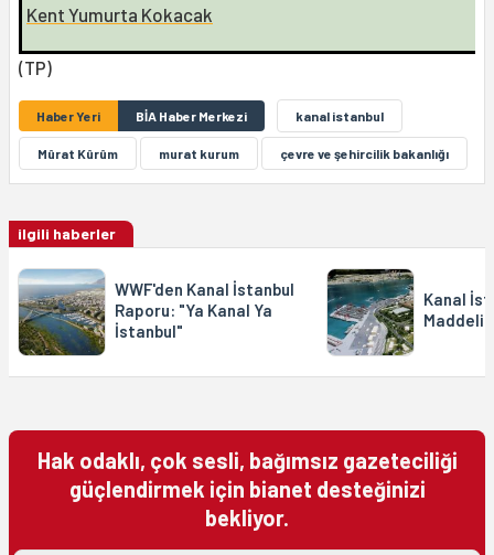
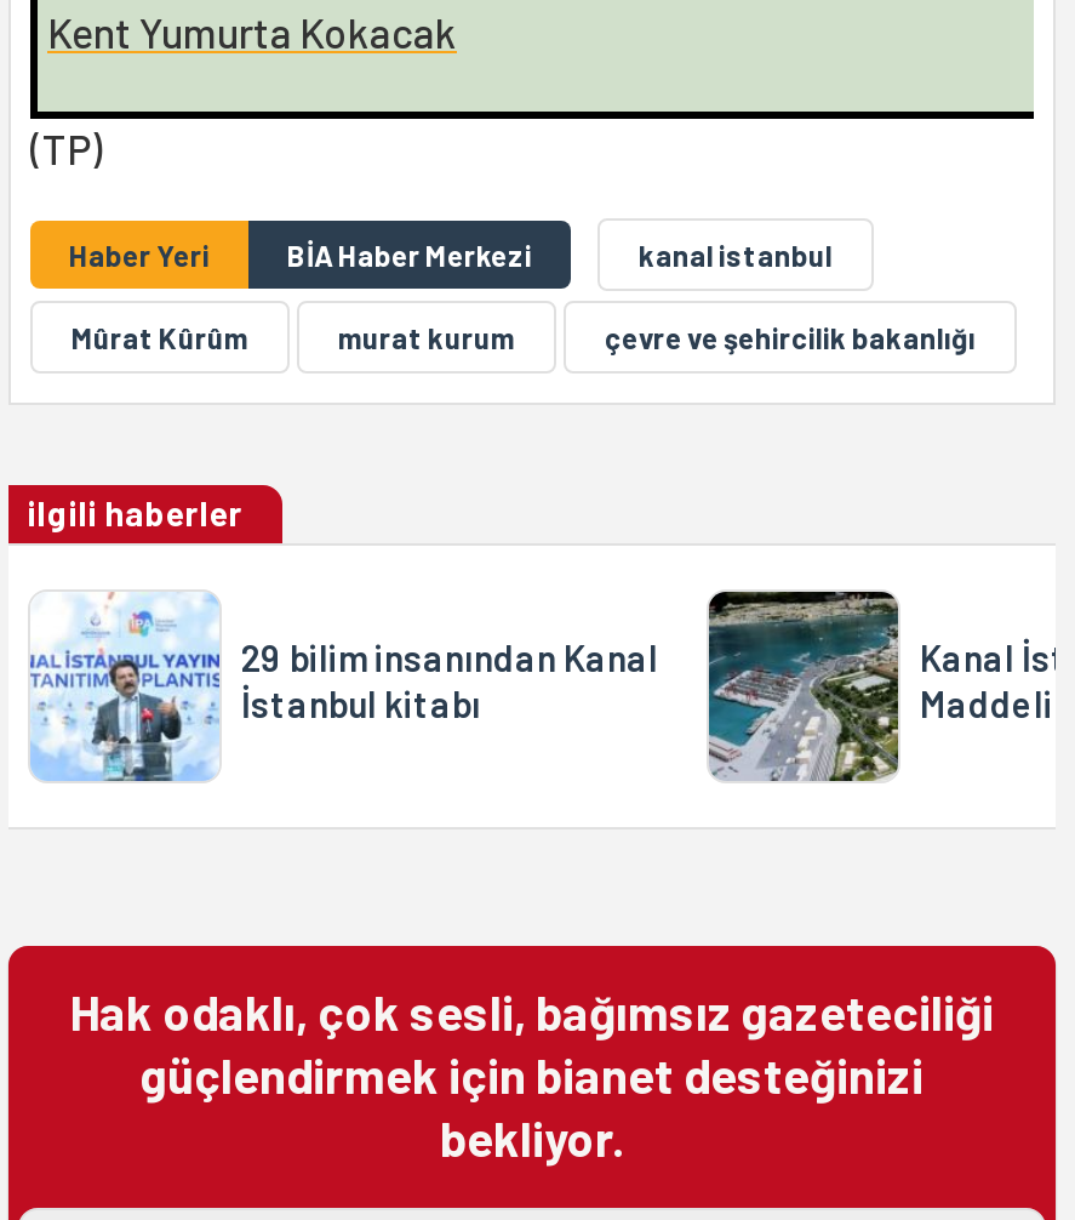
[18,268,294,356] [image] | WWF'den Kanal İstanbul | Raporu: "Ya Kanal Ya | İstanbul" -> [30,592,658,783] [image] | 29 bilim insanından Kanal | İstanbul kitabı

